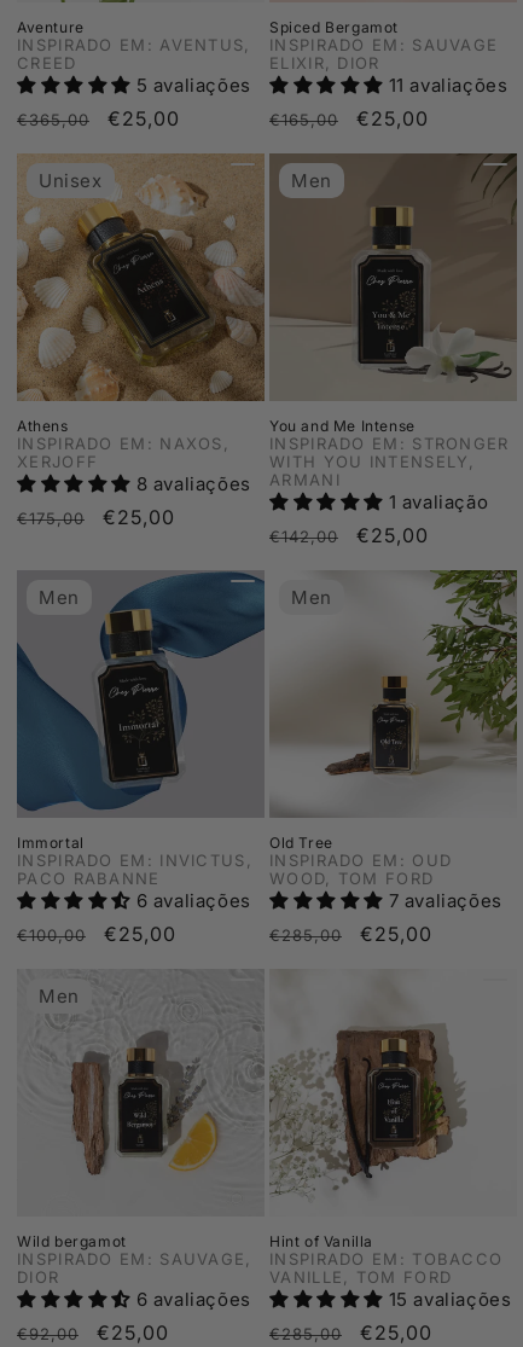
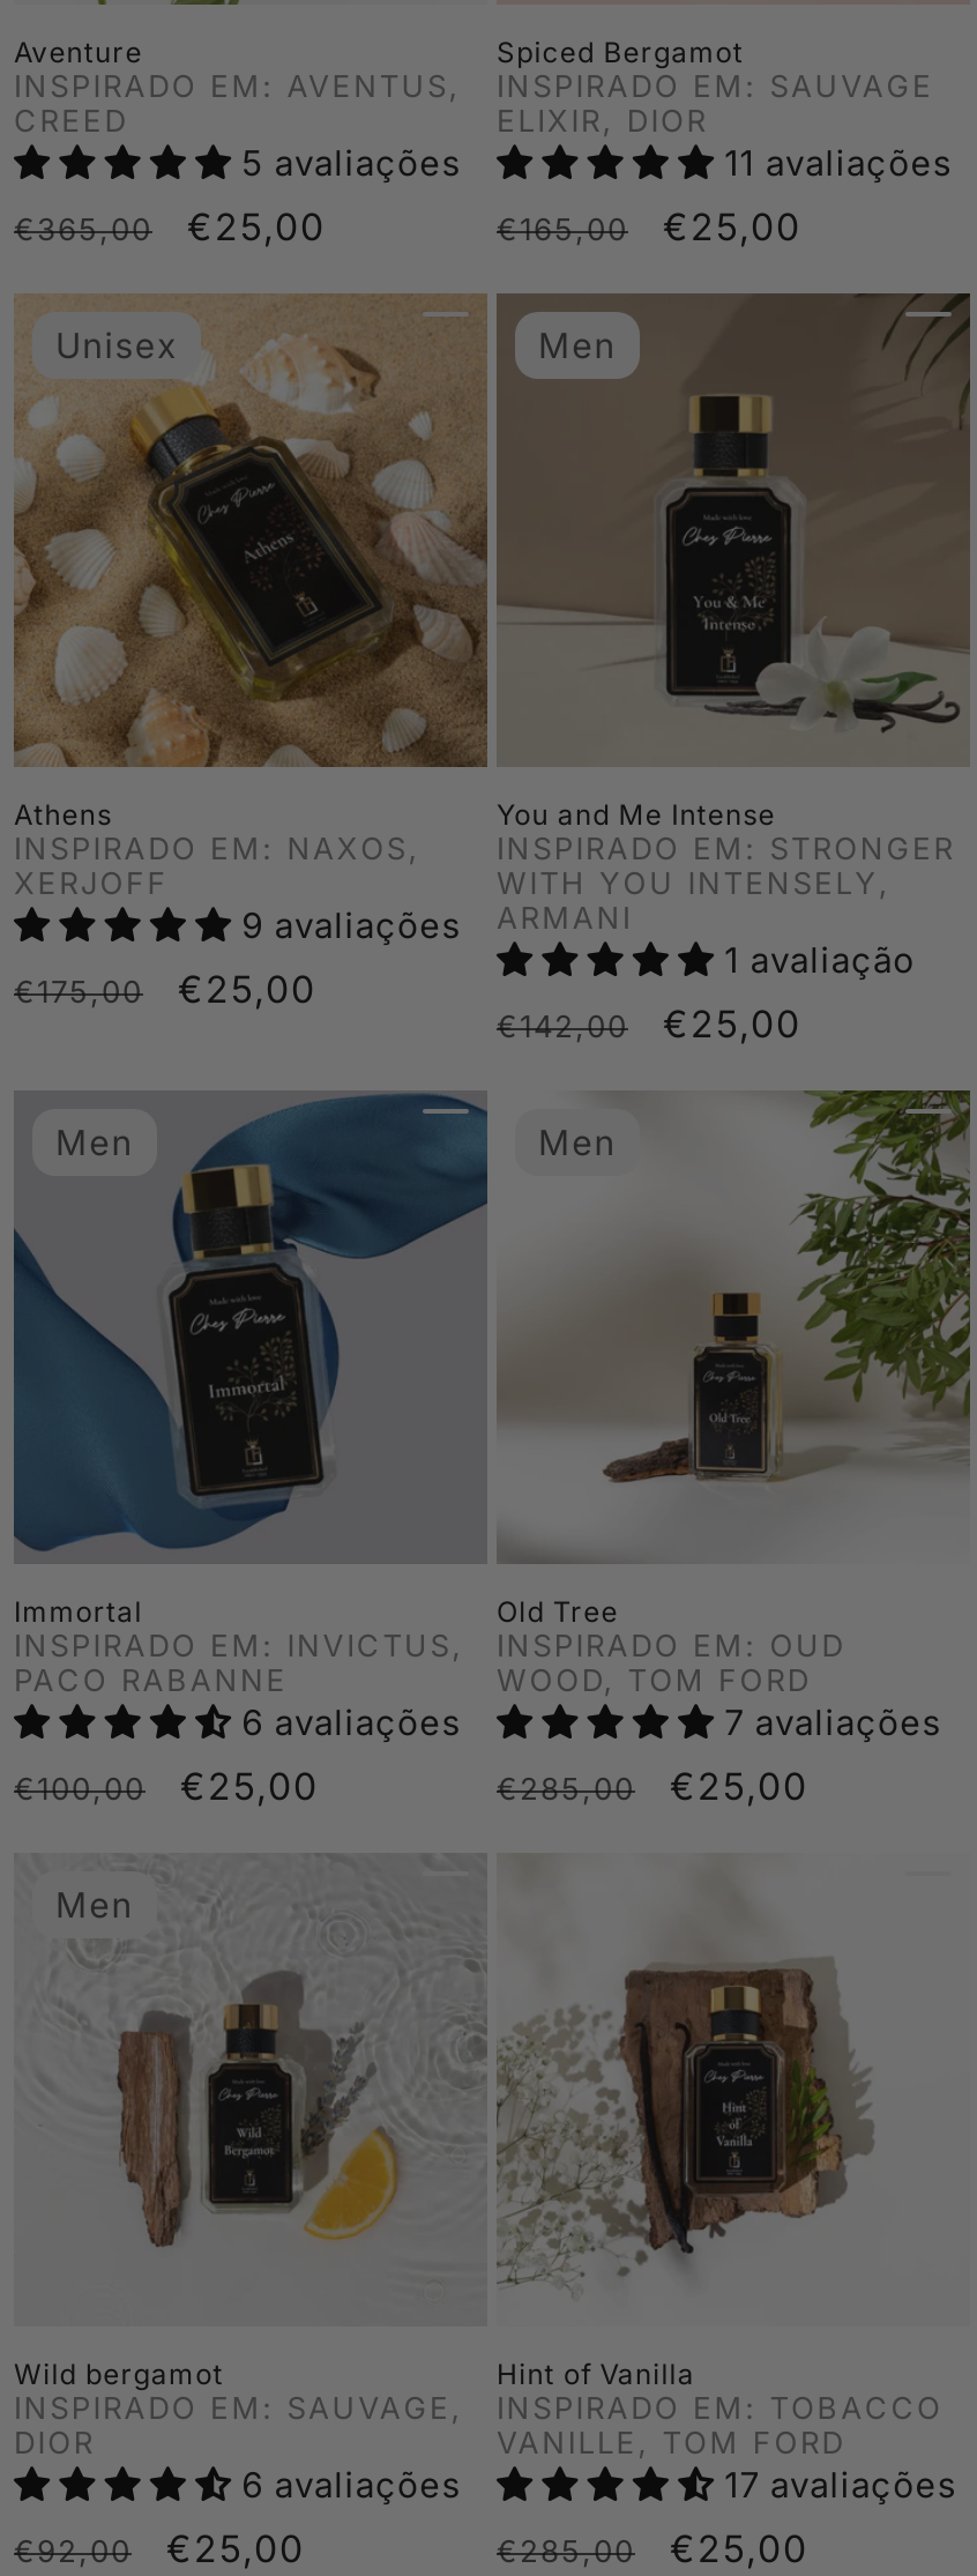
[136,470,340,495] 8 avaliações ARMANI -> [242,899,632,947] 9 avaliações ARMANI
[389,1288,512,1311] 15 avaliações -> [725,2463,957,2507] 17 avaliações

